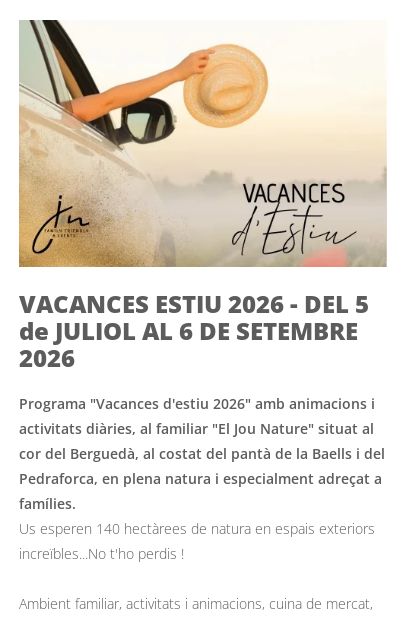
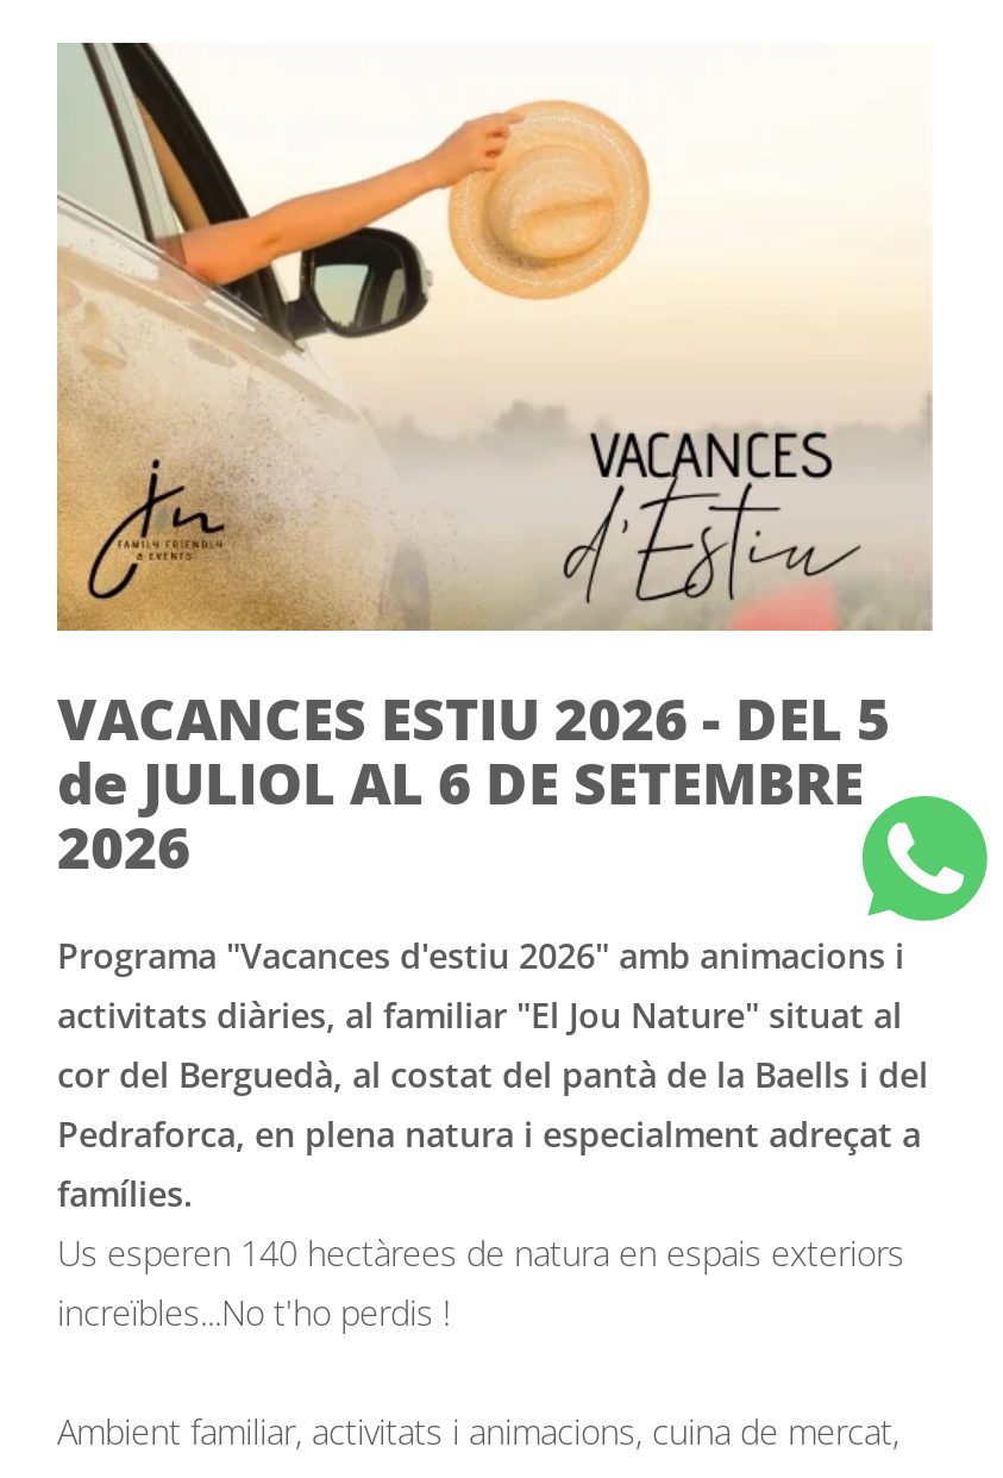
none -> [859,793,990,923] [image]

